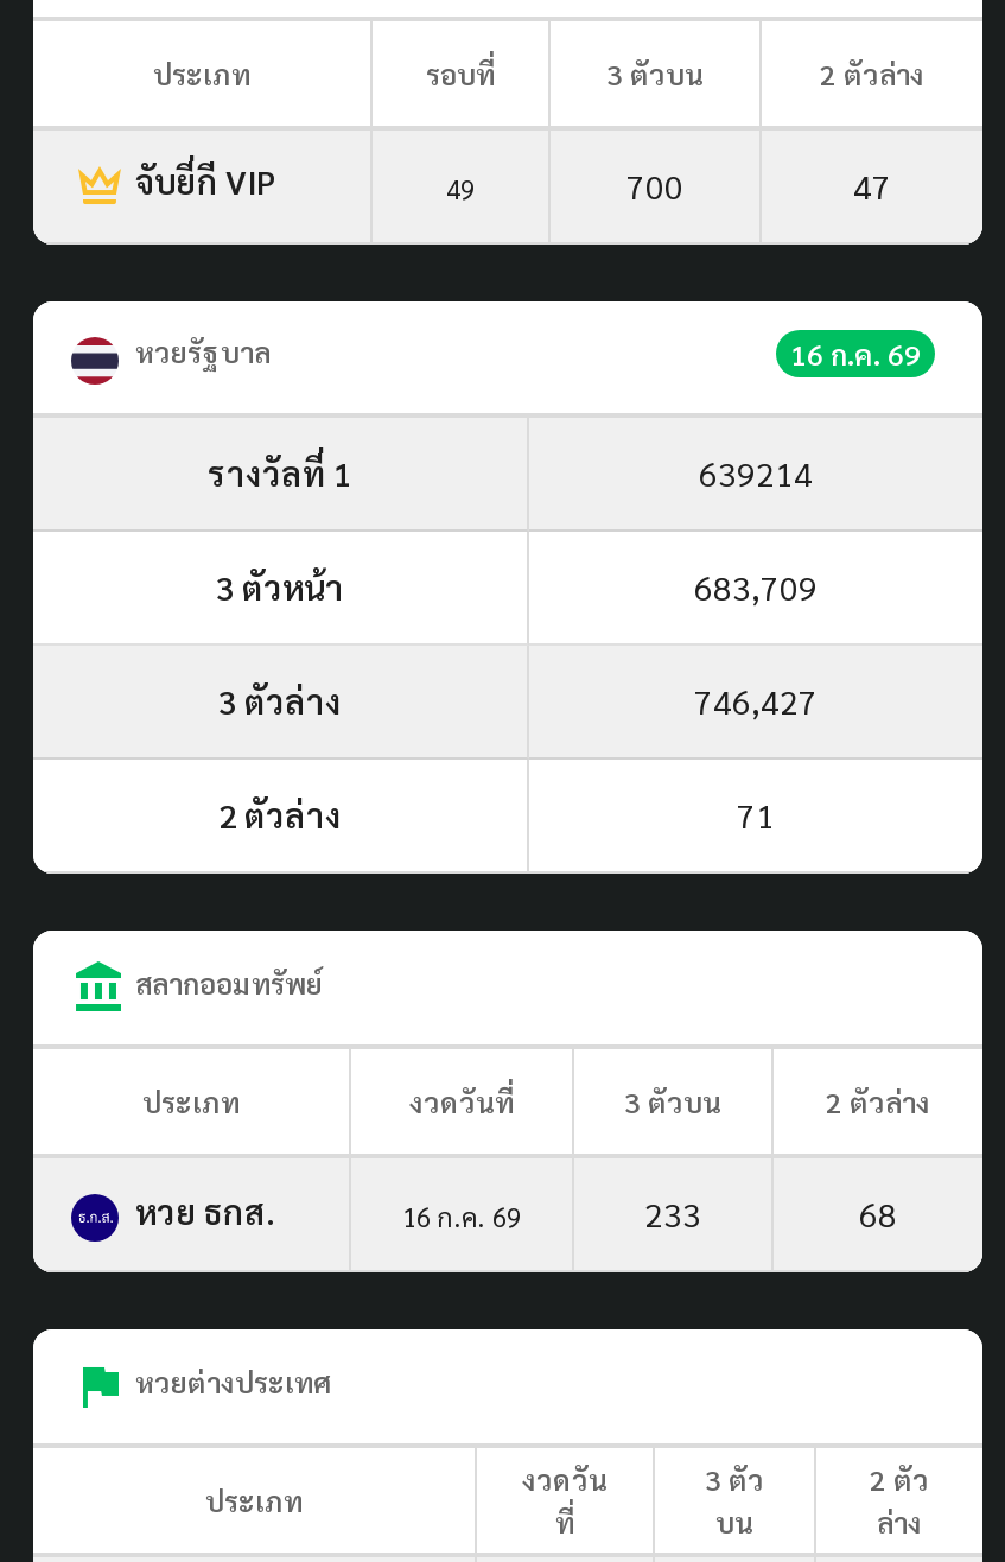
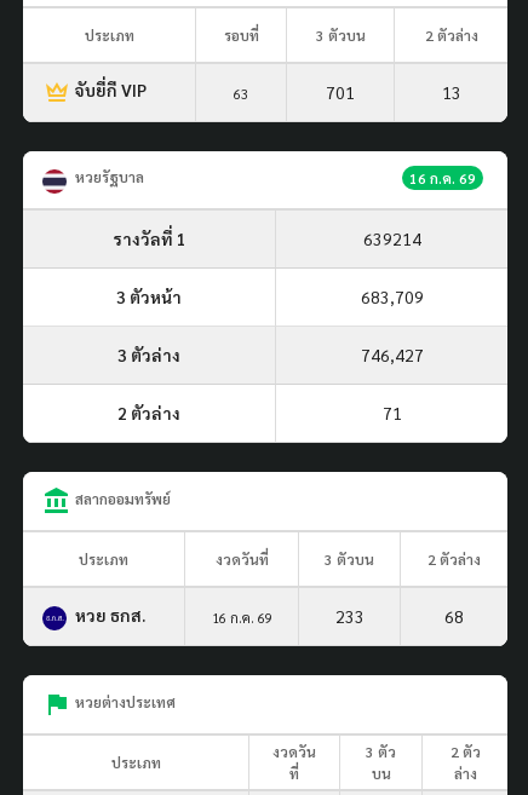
[446,170,475,206] 49 -> [234,84,248,103] 63
[626,163,683,206] 700 -> [326,81,355,103] 701
[853,163,891,206] 47 -> [441,81,461,103] 13

